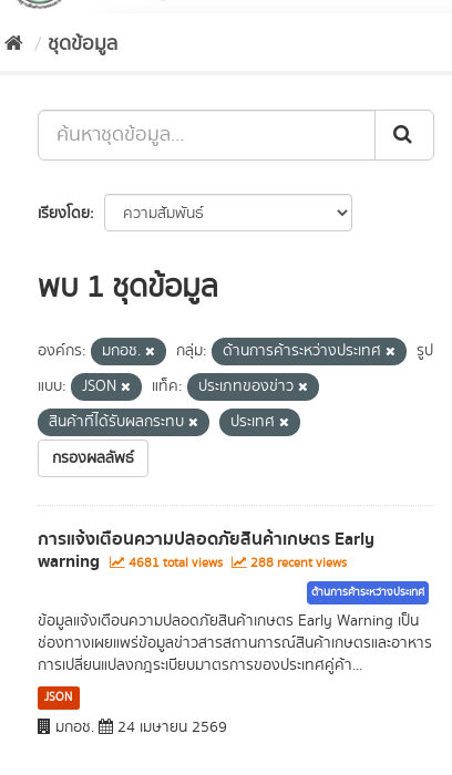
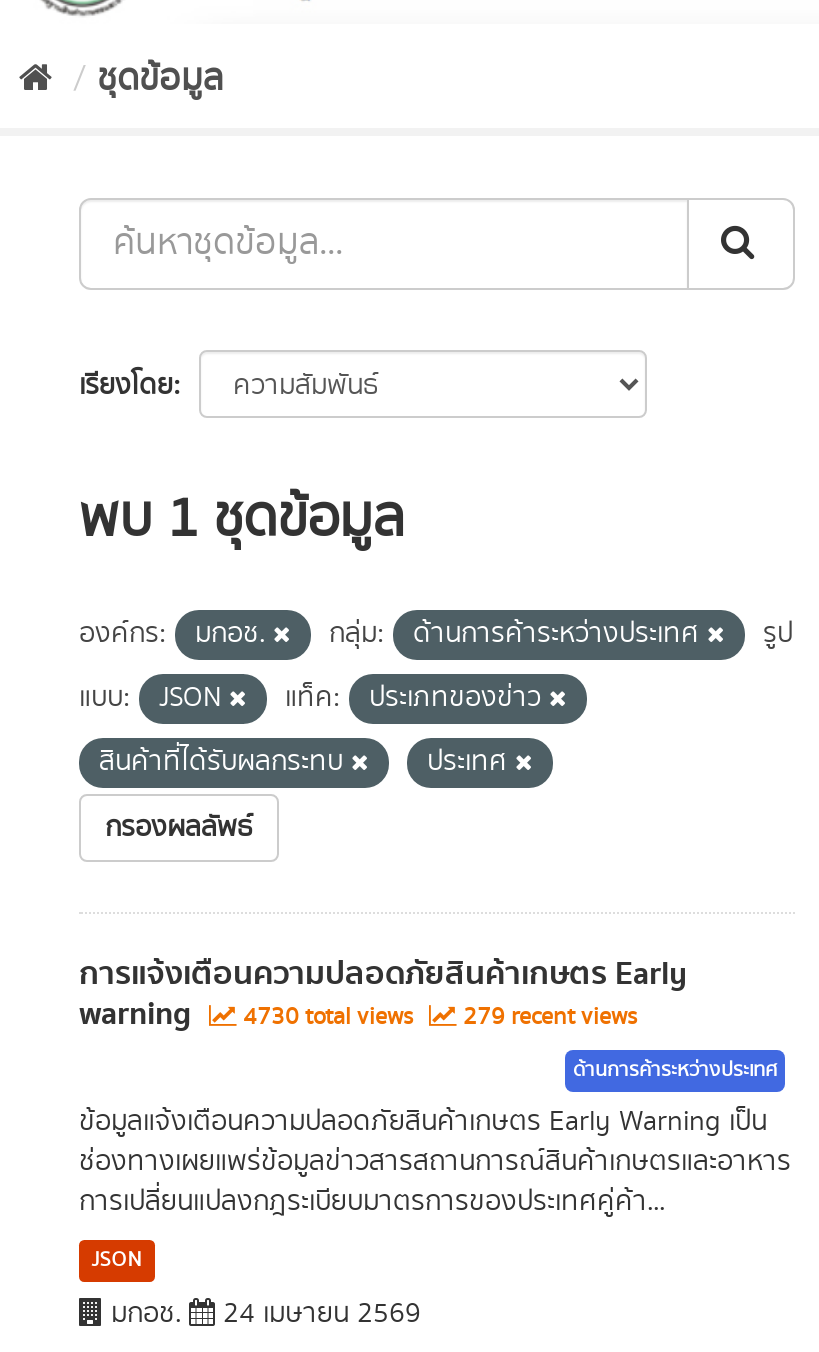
[125,554,226,572] 4681 total views -> [237,1000,419,1034] 4730 total views
[247,554,347,572] 288 recent views -> [457,1000,637,1034] 279 recent views

